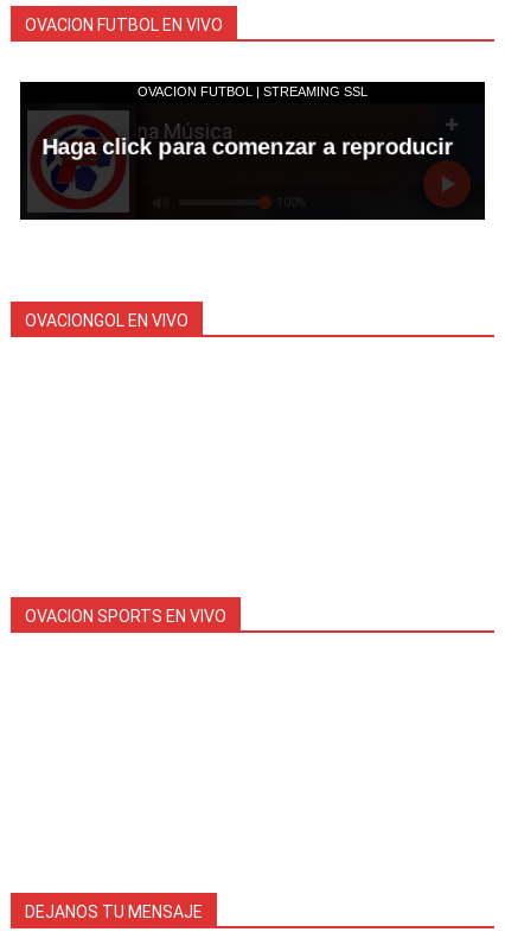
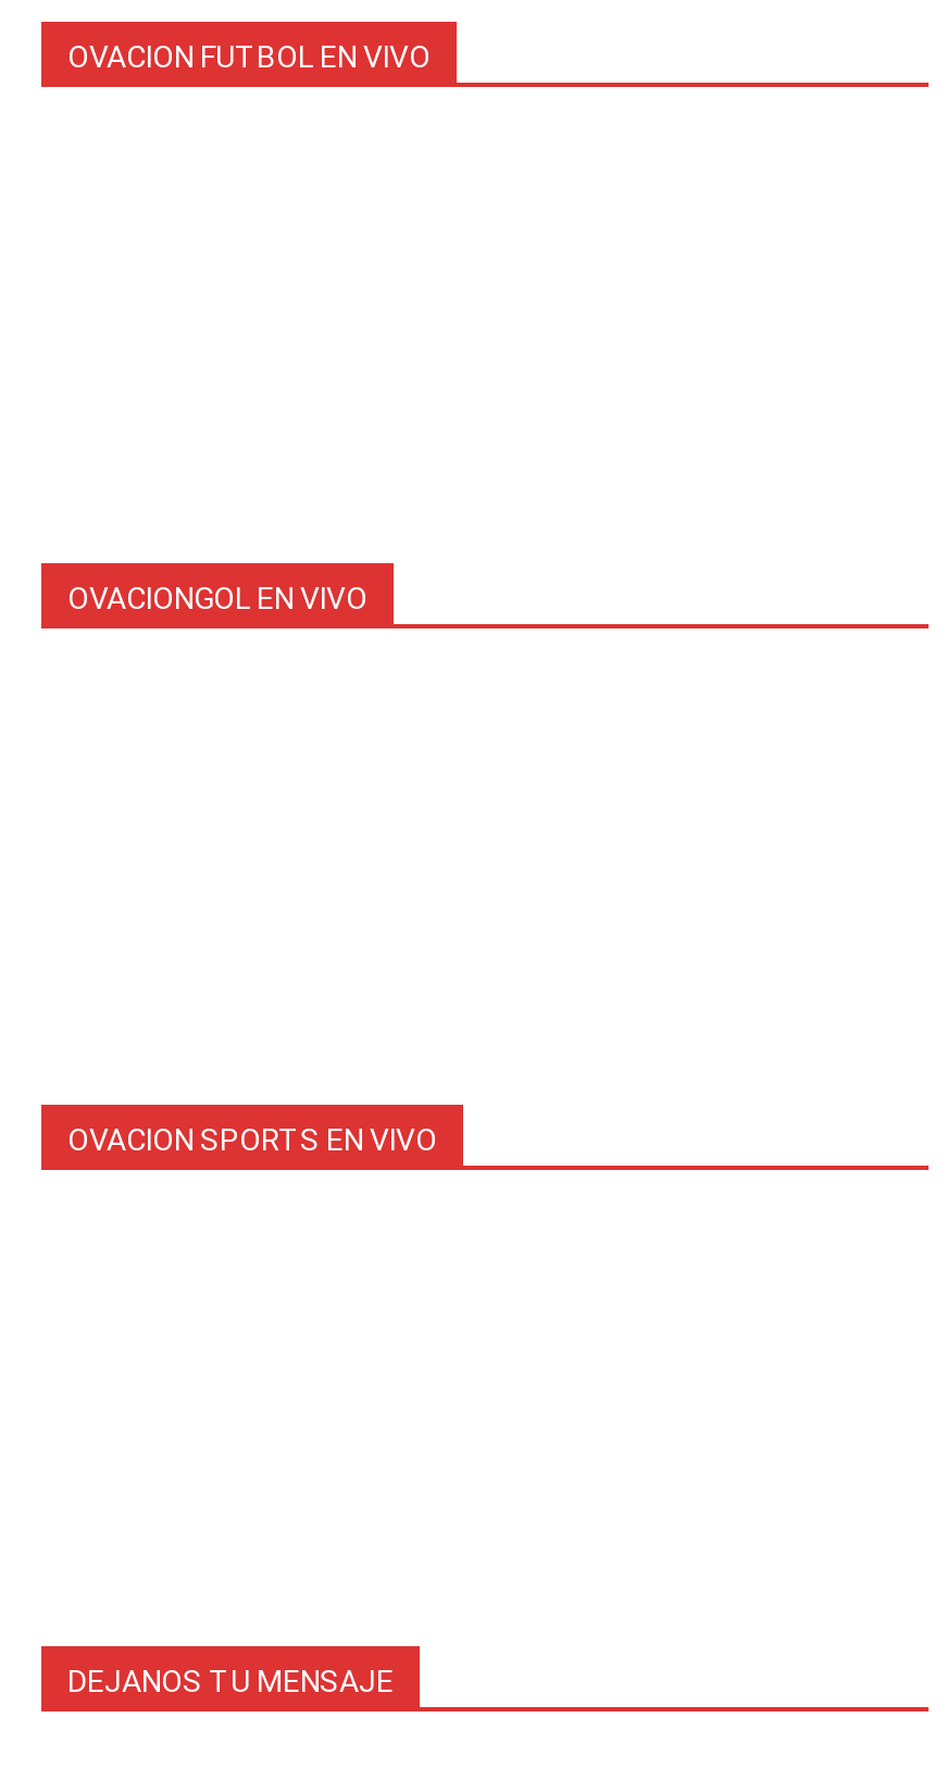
[19,81,486,221] [image] -> none

